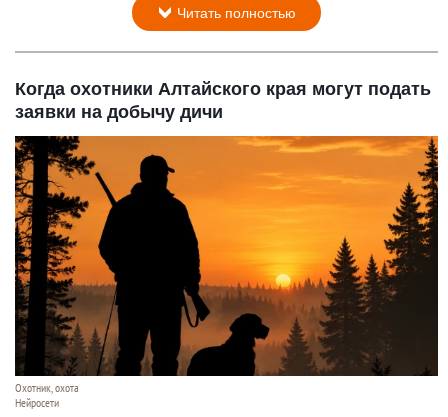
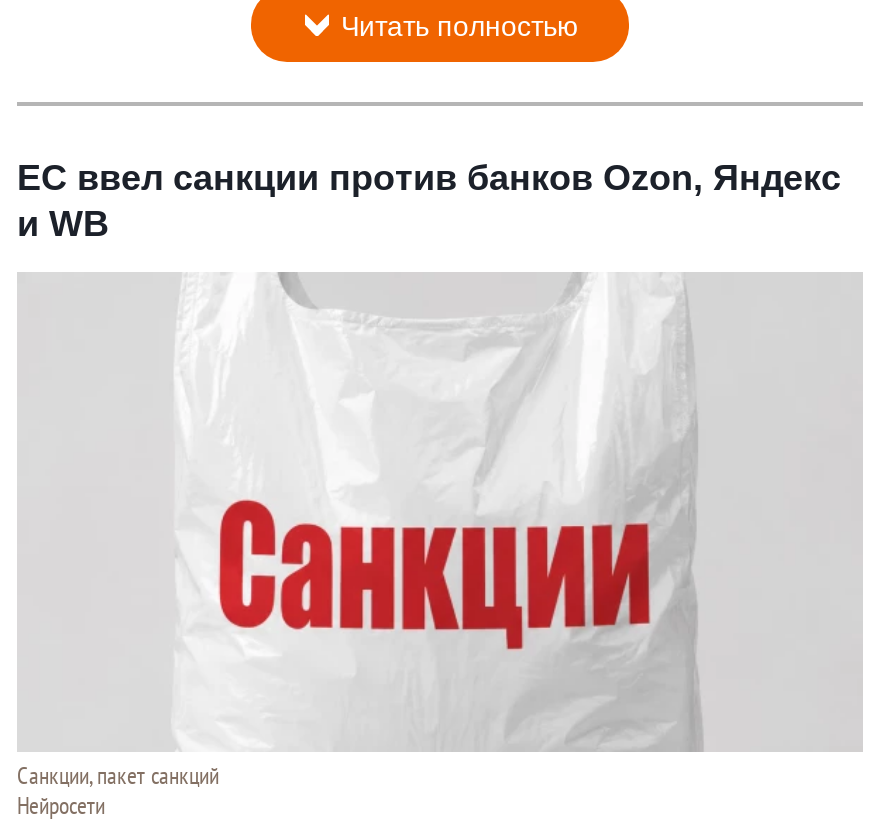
[15,79,431,122] Когда охотники Алтайского края могут подать | заявки на добычу дичи -> [17,159,841,245] ЕС ввел санкции против банков Ozon, Яндекс | и WB
[14,135,439,395] [image] | Охотник, охота -> [17,272,863,790] [image] | Санкции, пакет санкций

